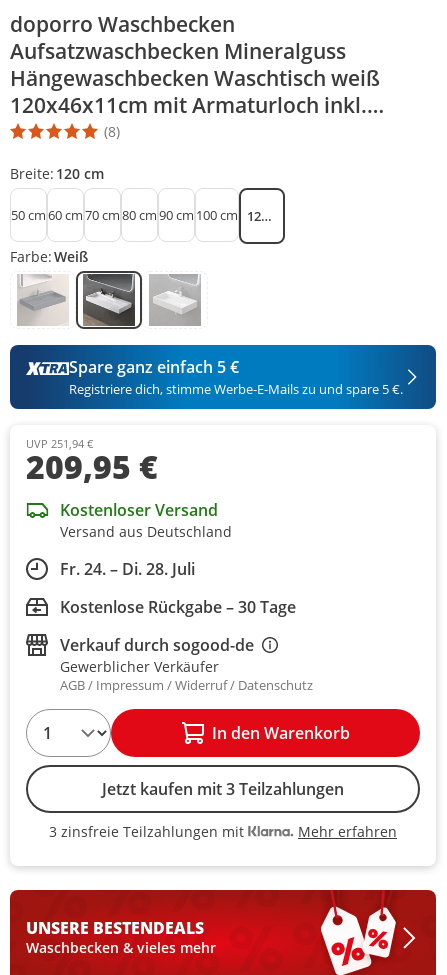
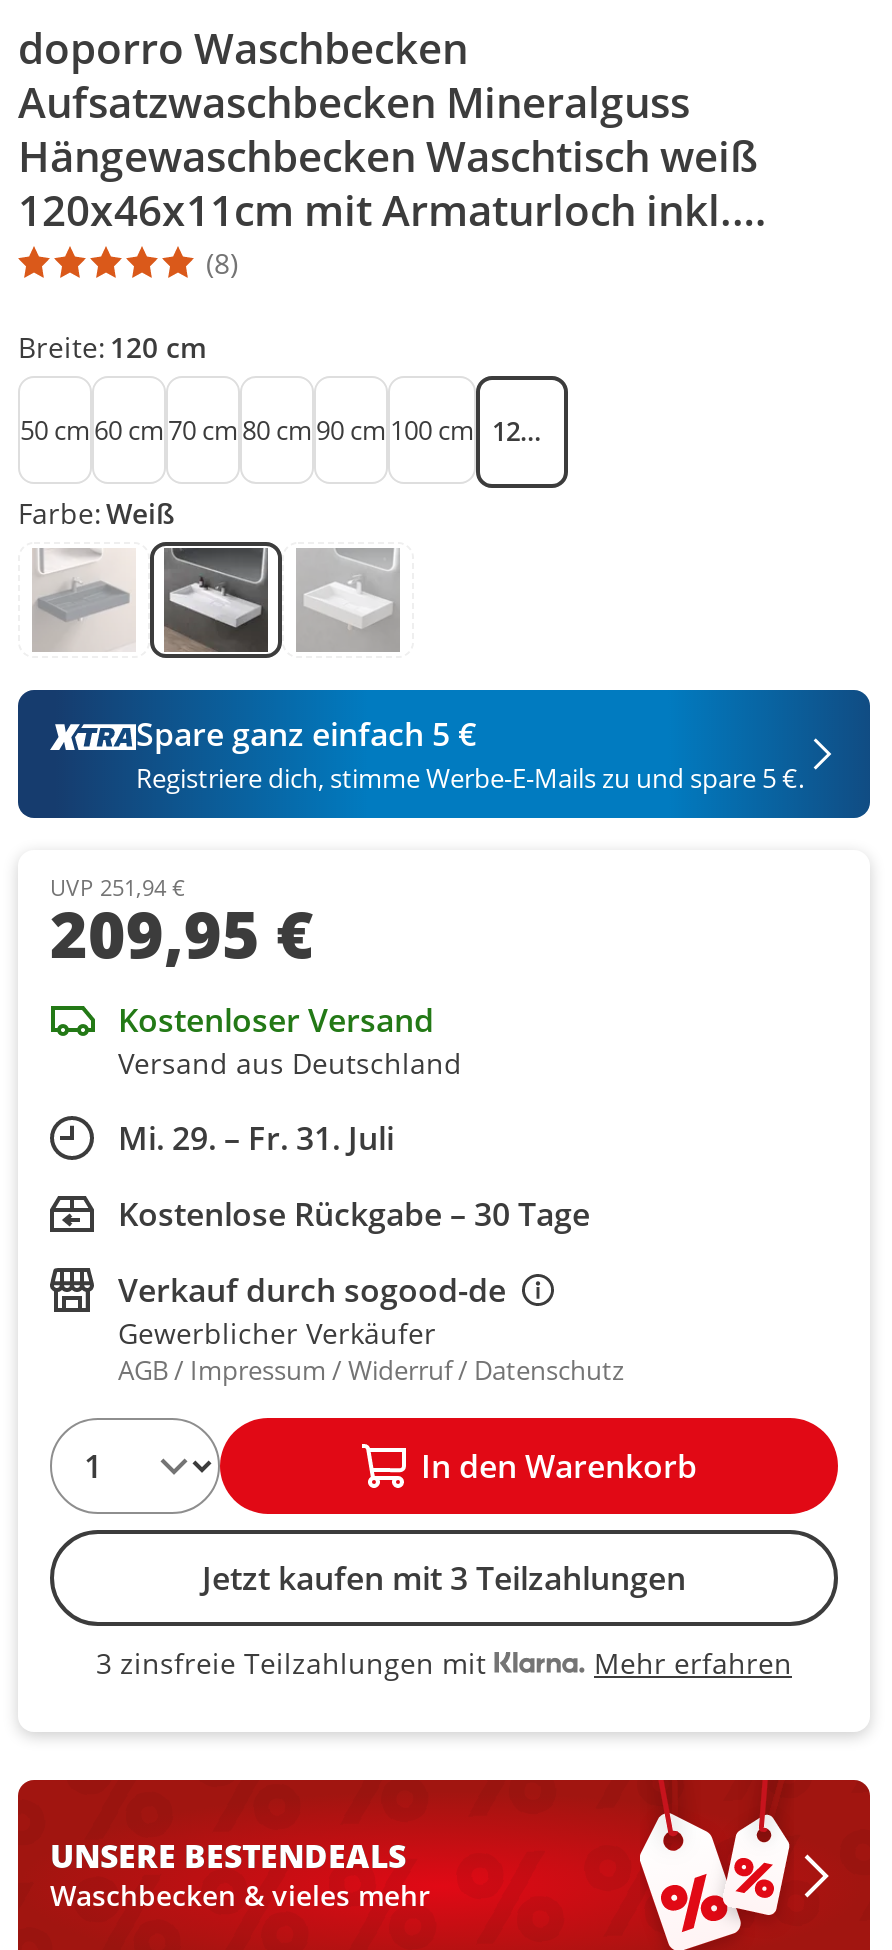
[60,558,195,580] Fr. 24. – Di. 28. Juli -> [118,1116,394,1160] Mi. 29. – Fr. 31. Juli

